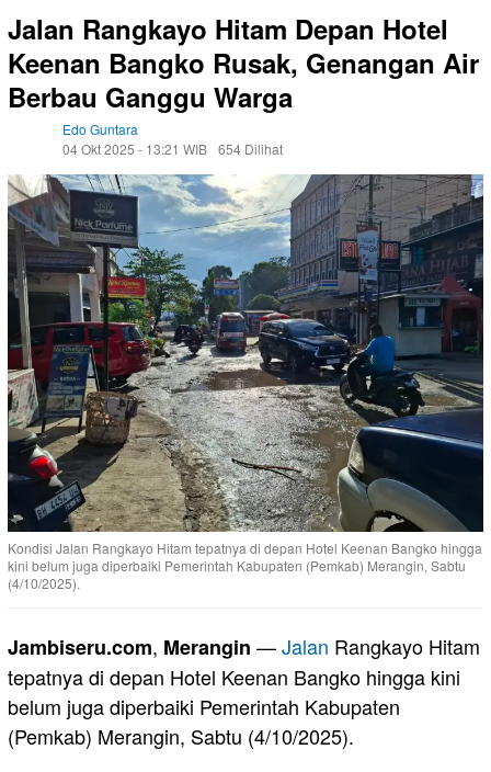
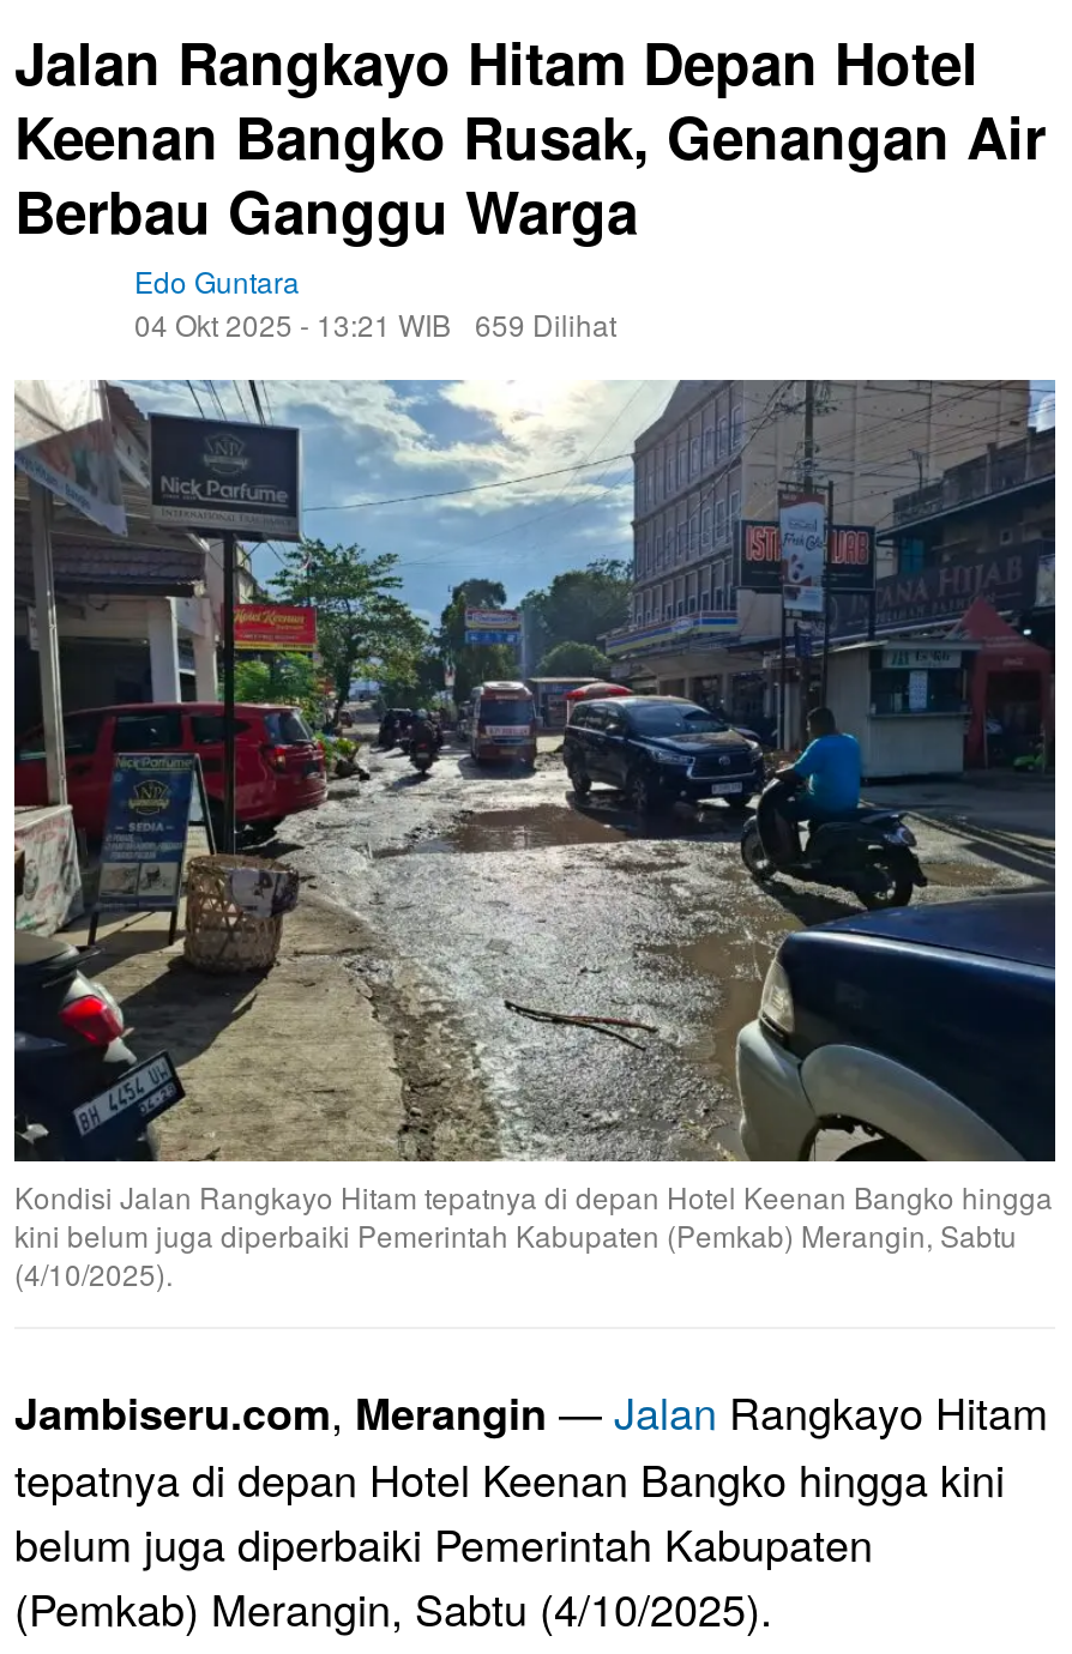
[62,139,283,158] 04 Okt 2025 - 13:21 WIB 654 Dilihat -> [134,303,616,344] 04 Okt 2025 - 13:21 WIB 659 Dilihat

